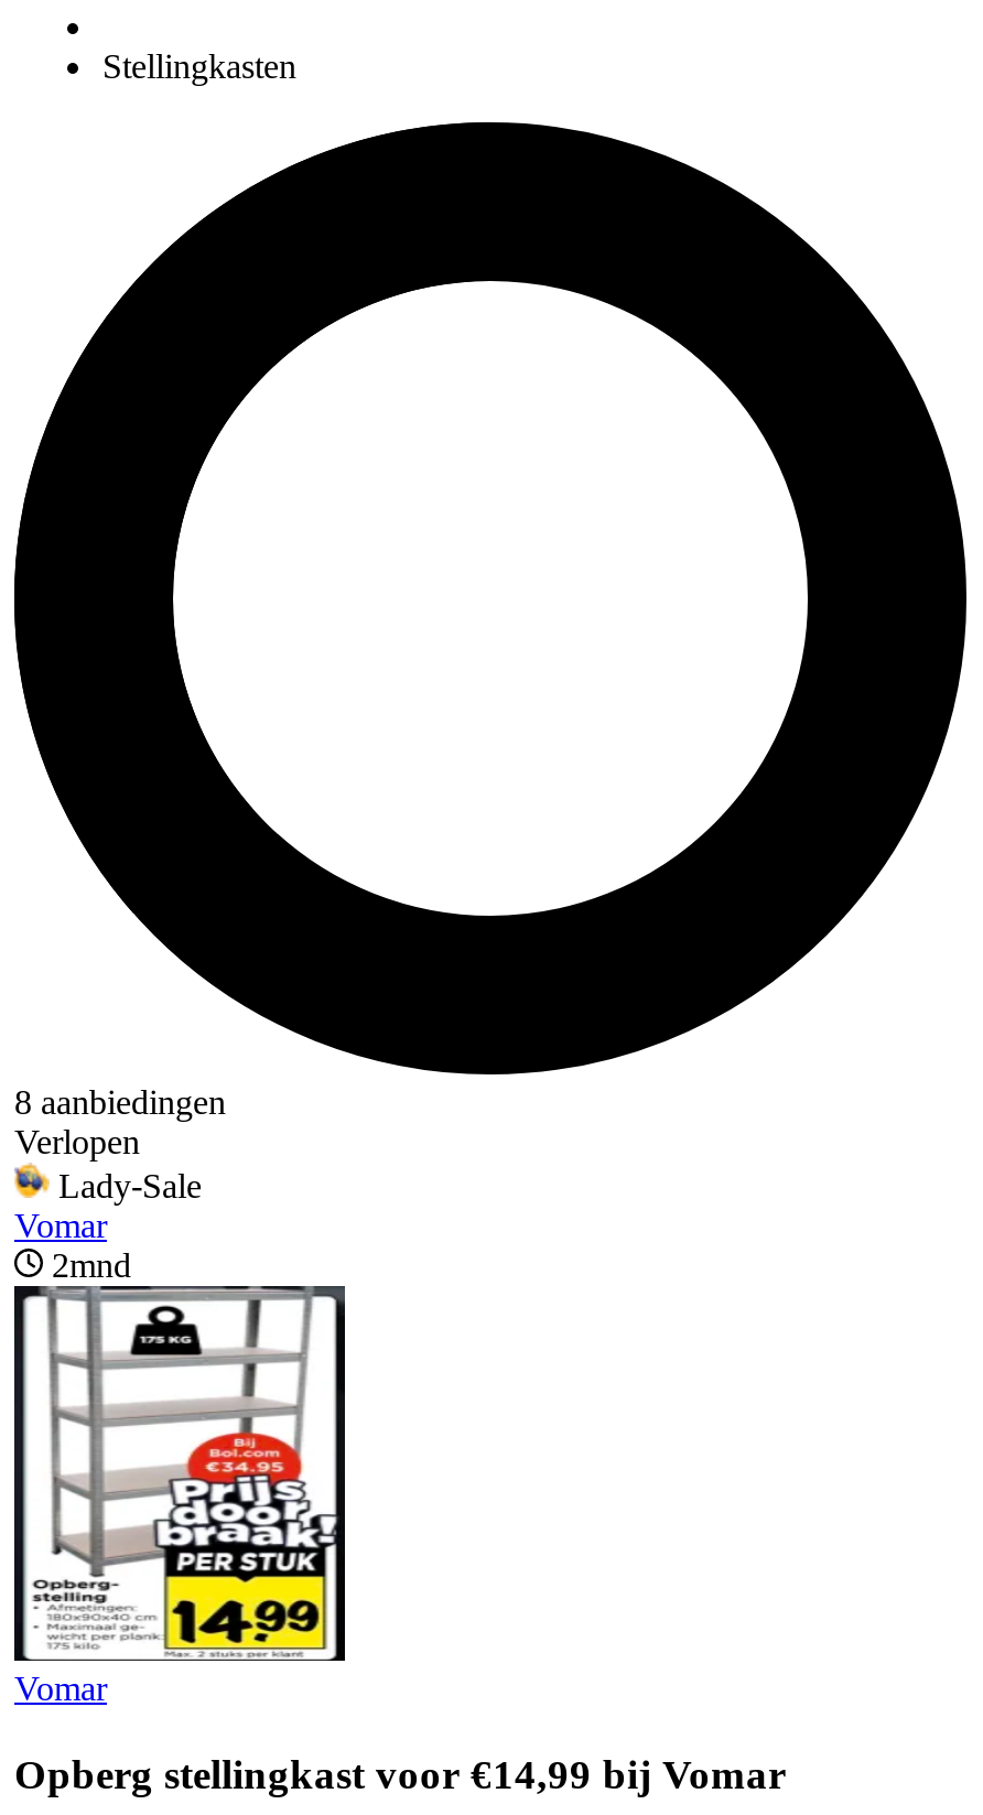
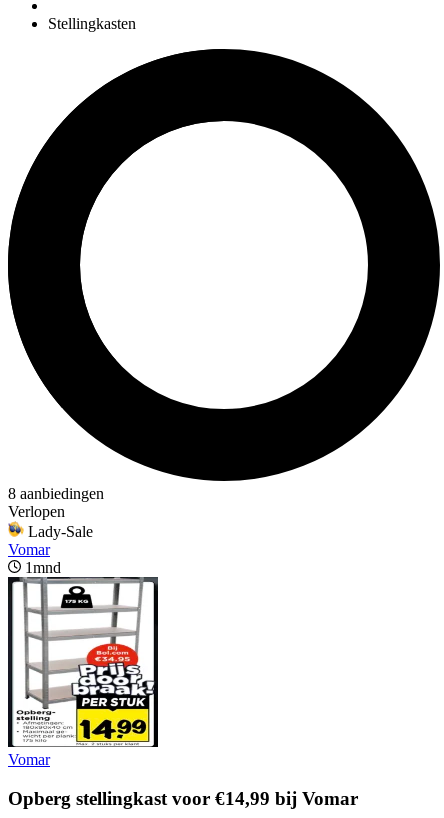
[52,1246,131,1284] 2mnd -> [25,559,61,576] 1mnd

